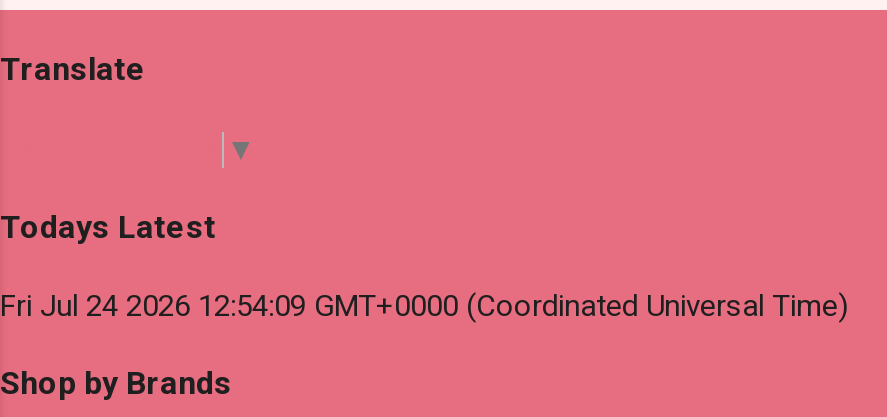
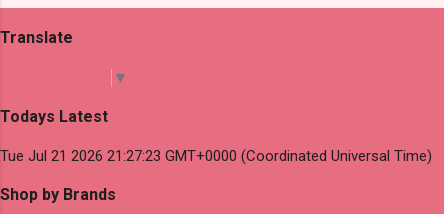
[0,289,848,325] Fri Jul 24 2026 12:54:09 GMT+0000 (Coordinated Universal Time) -> [0,147,432,165] Tue Jul 21 2026 21:27:23 GMT+0000 (Coordinated Universal Time)

